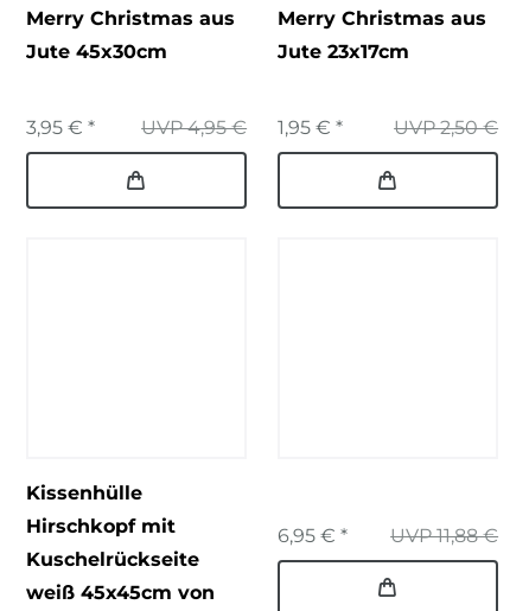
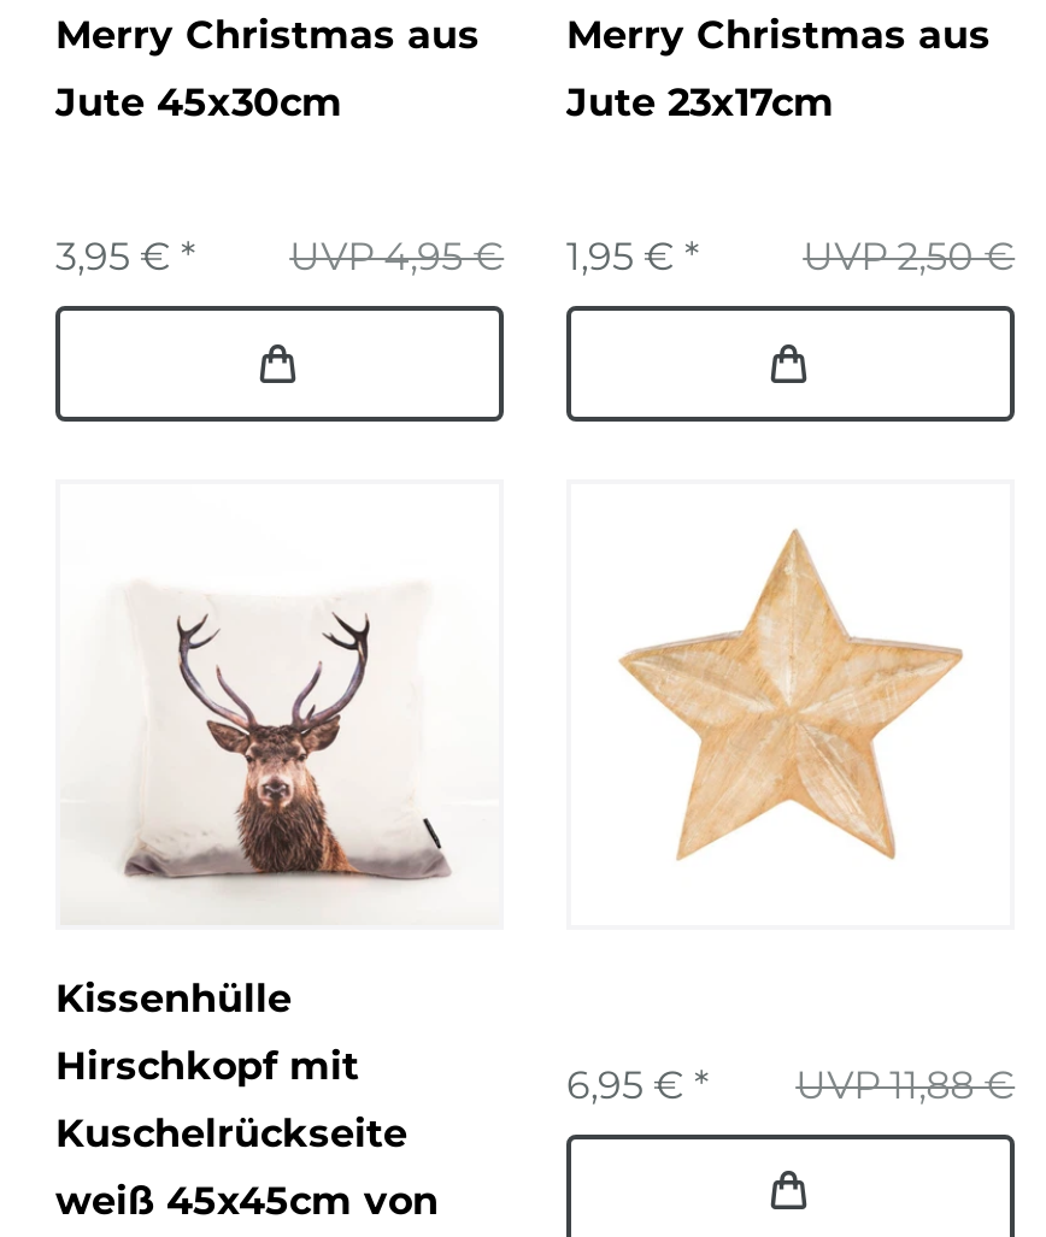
none -> [70,583,453,923] [image]
none -> [617,528,964,862] [image]

